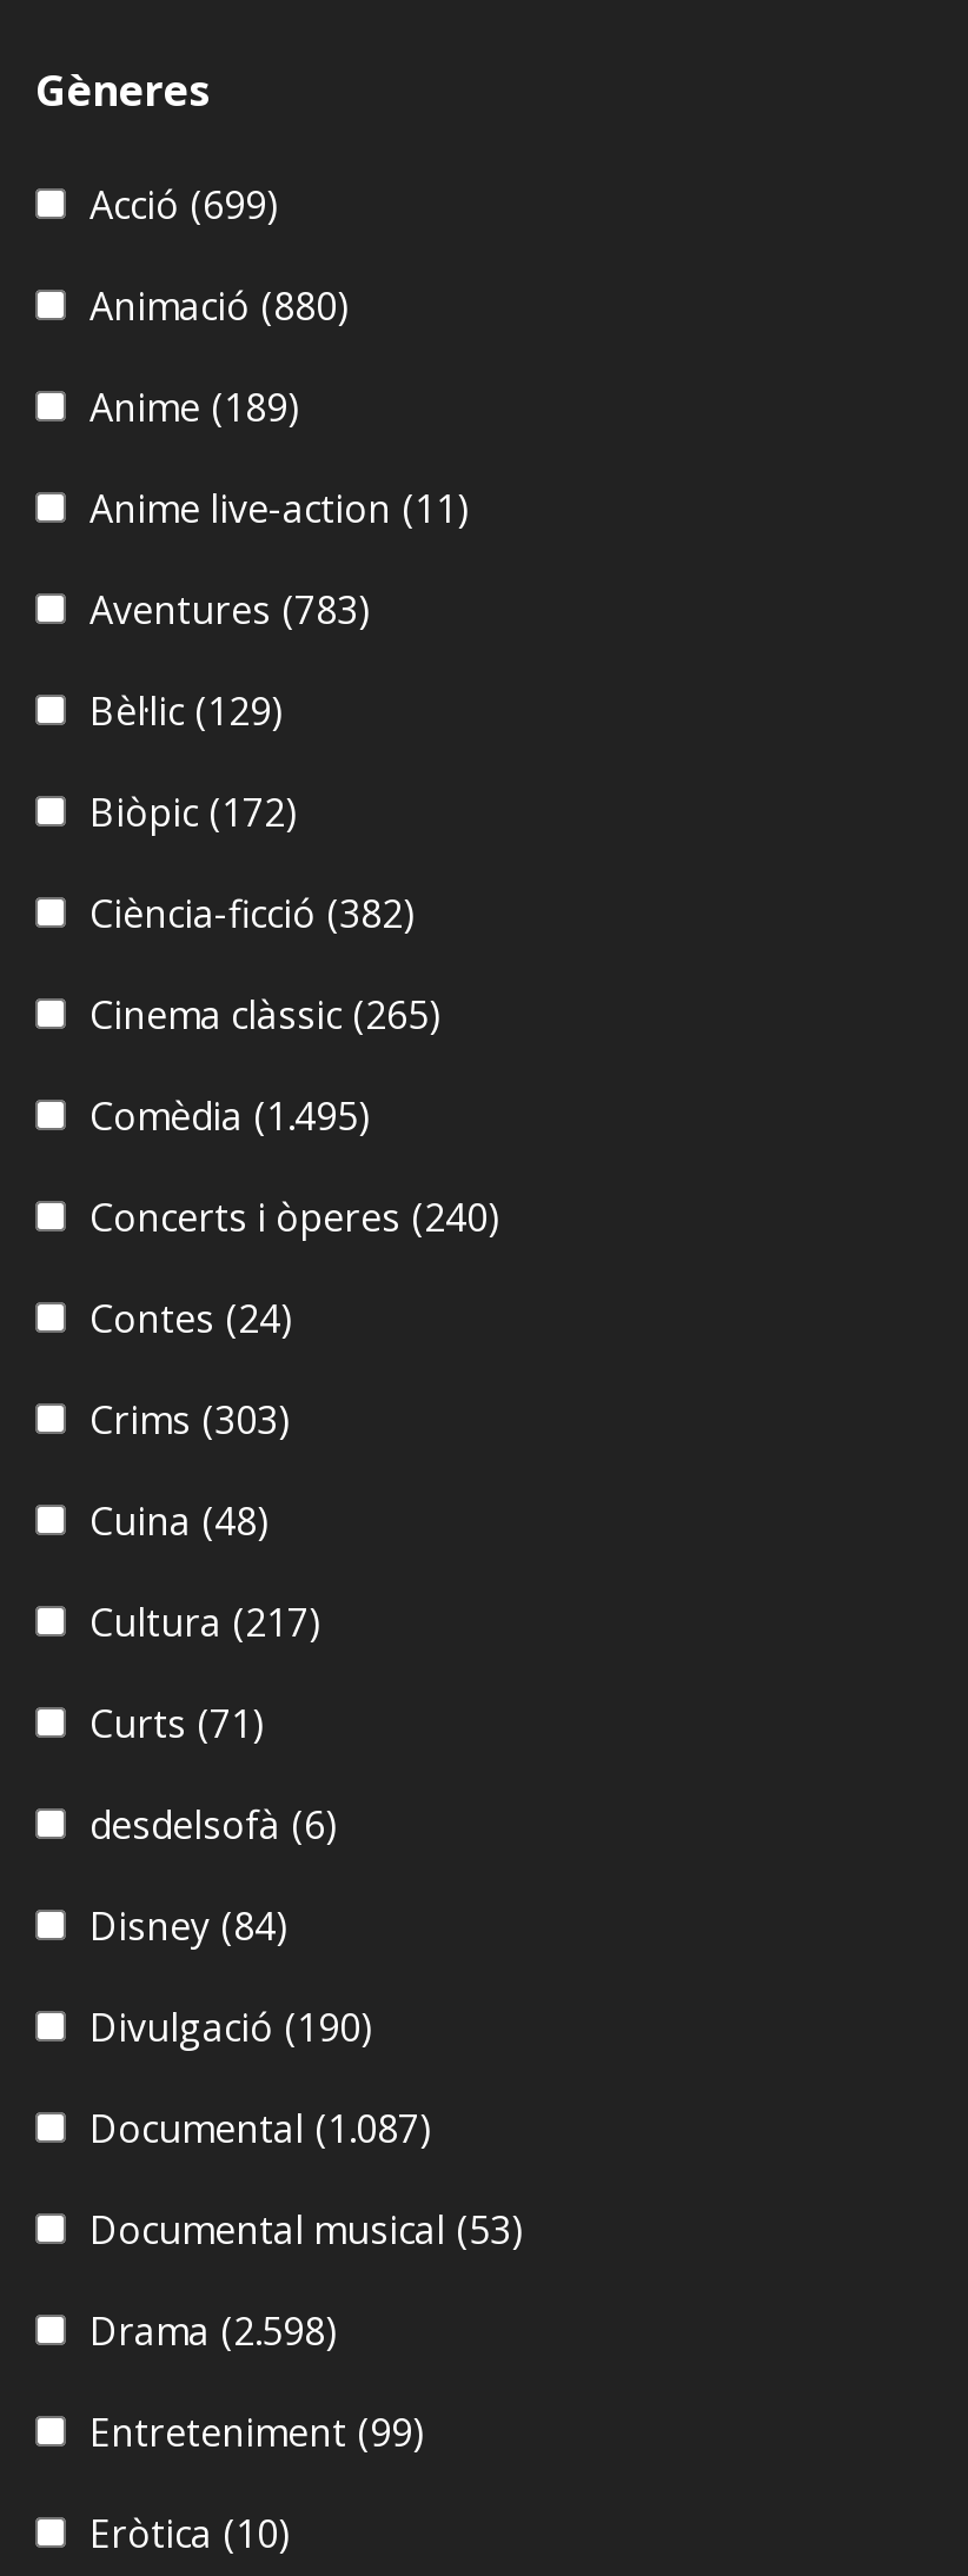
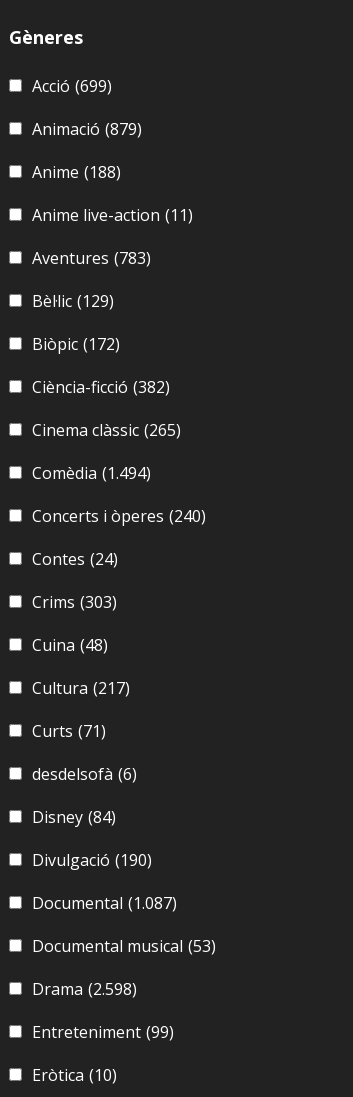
[89,279,349,331] Animació (880) -> [32,118,142,140] Animació (879)
[89,381,299,433] Anime (189) -> [32,161,121,183] Anime (188)
[89,1090,370,1141] Comèdia (1.495) -> [32,462,151,484] Comèdia (1.494)

